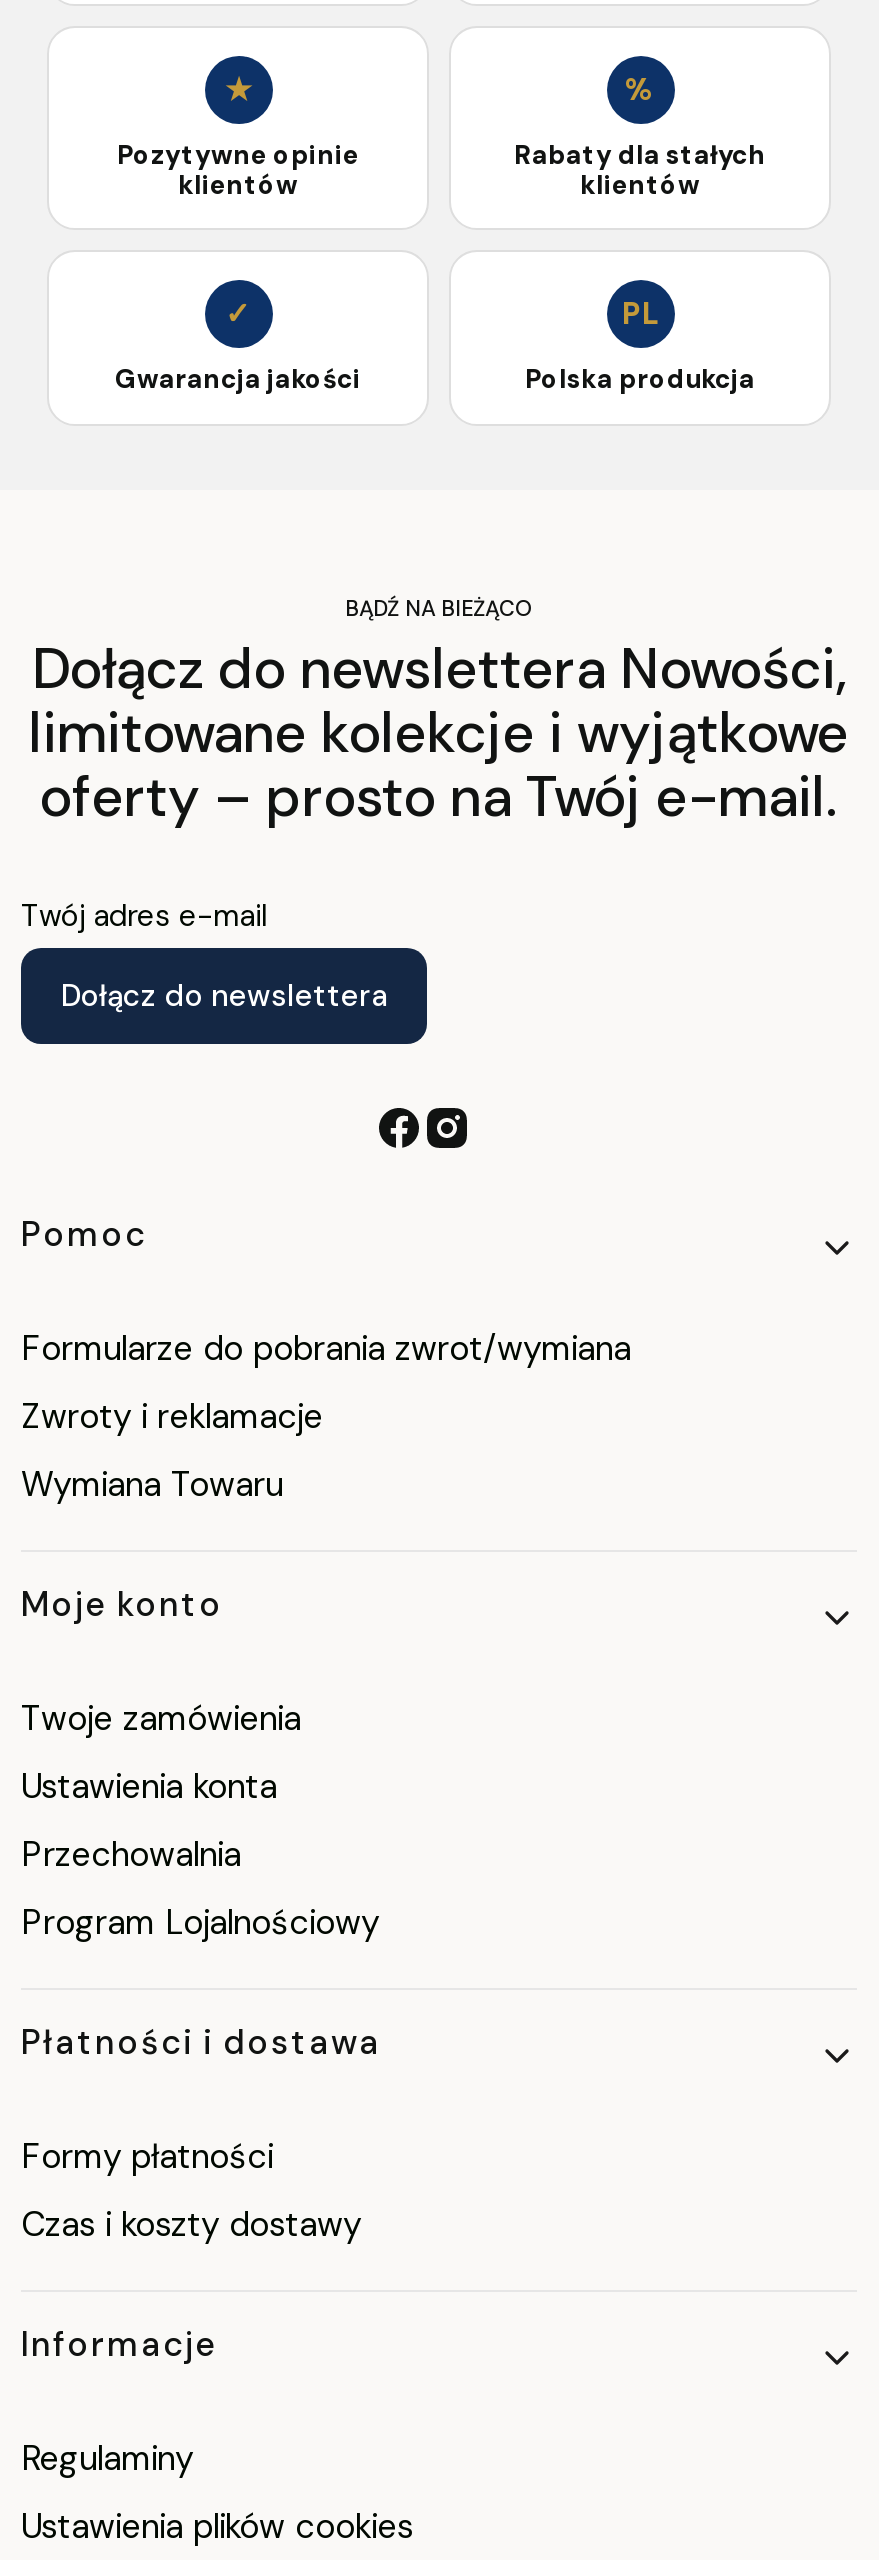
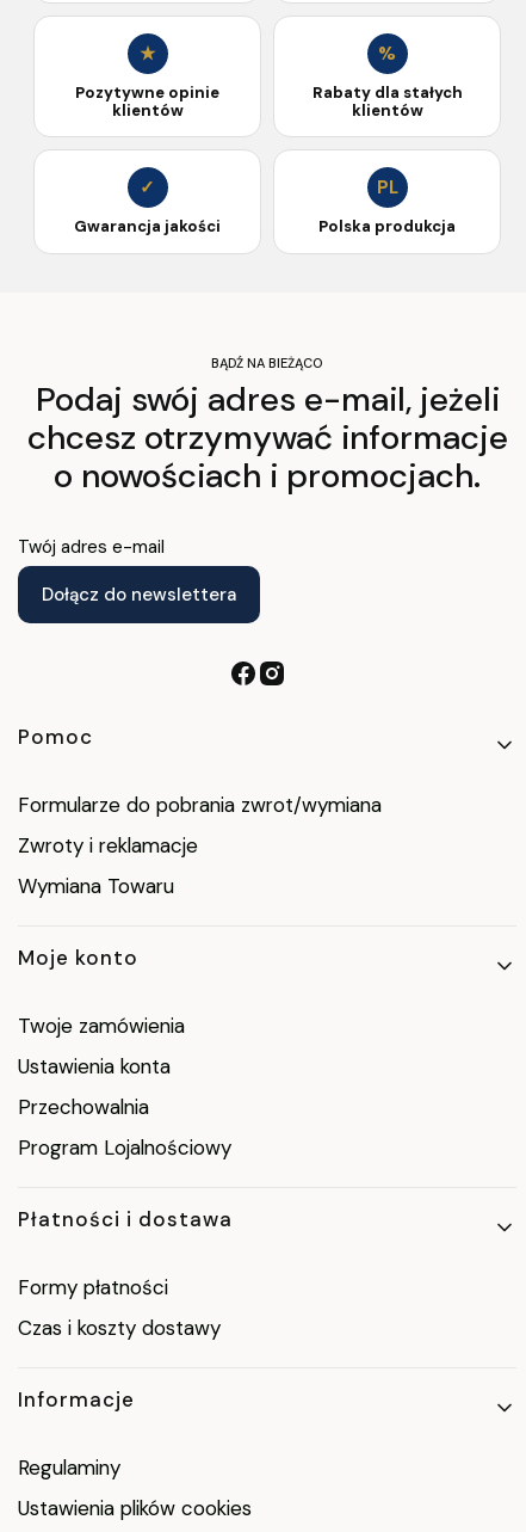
[29,632,849,834] Dołącz do newslettera Nowości, | limitowane kolekcje i wyjątkowe | oferty – prosto na Twój e-mail. -> [27,377,508,498] Podaj swój adres e-mail, jeżeli | chcesz otrzymywać informacje | o nowościach i promocjach.

